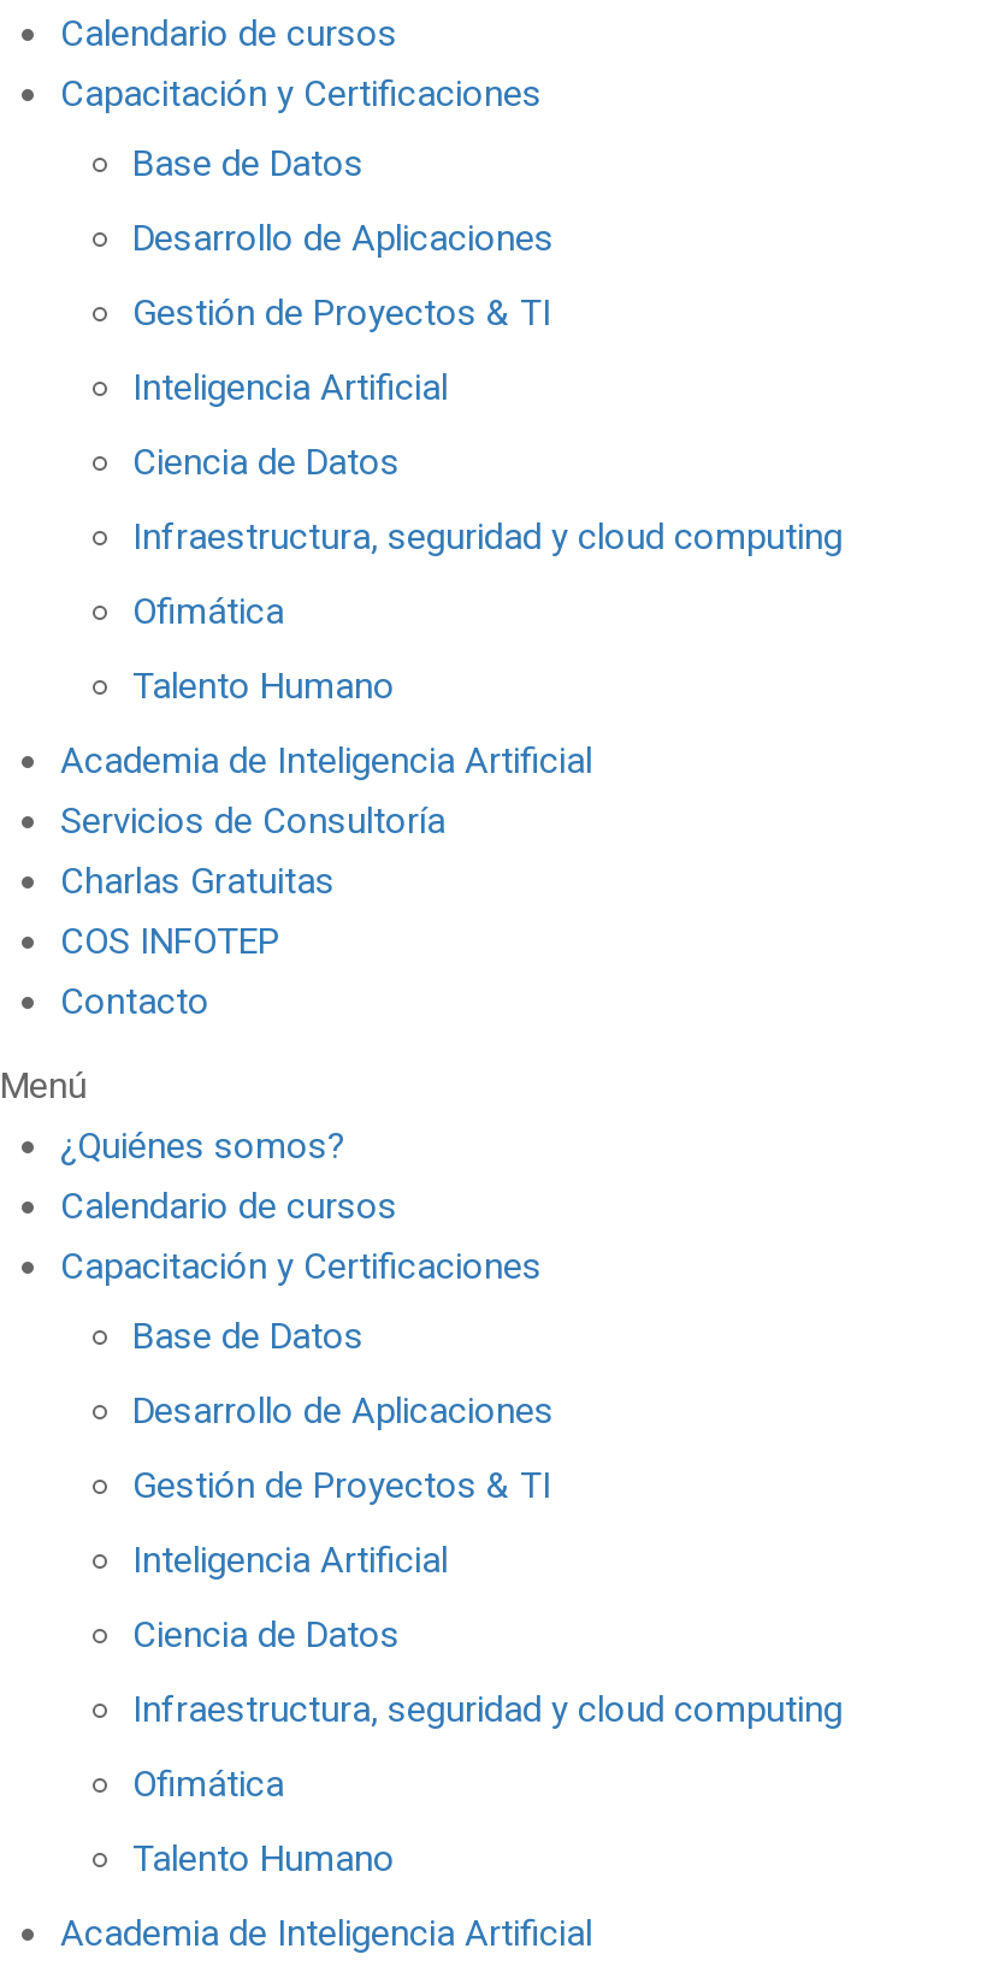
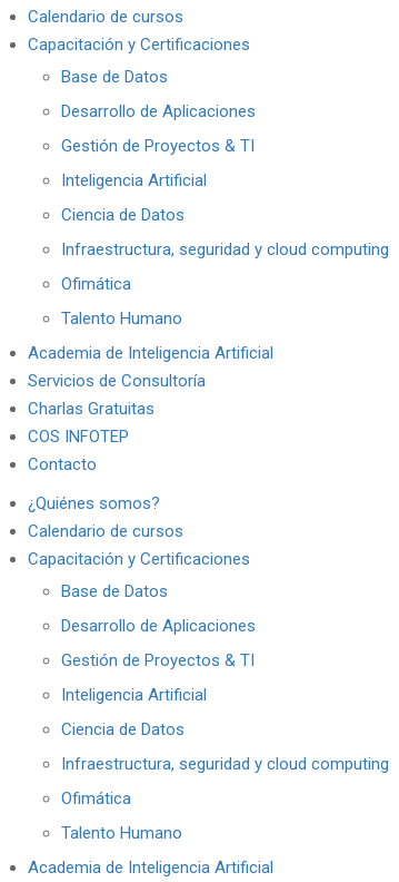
[0,1064,87,1108] Menú -> none

